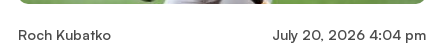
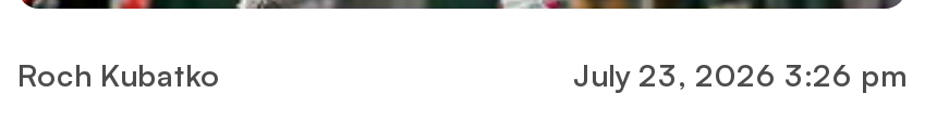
[272,26,426,43] July 20, 2026 4:04 pm -> [573,56,906,92] July 23, 2026 3:26 pm

